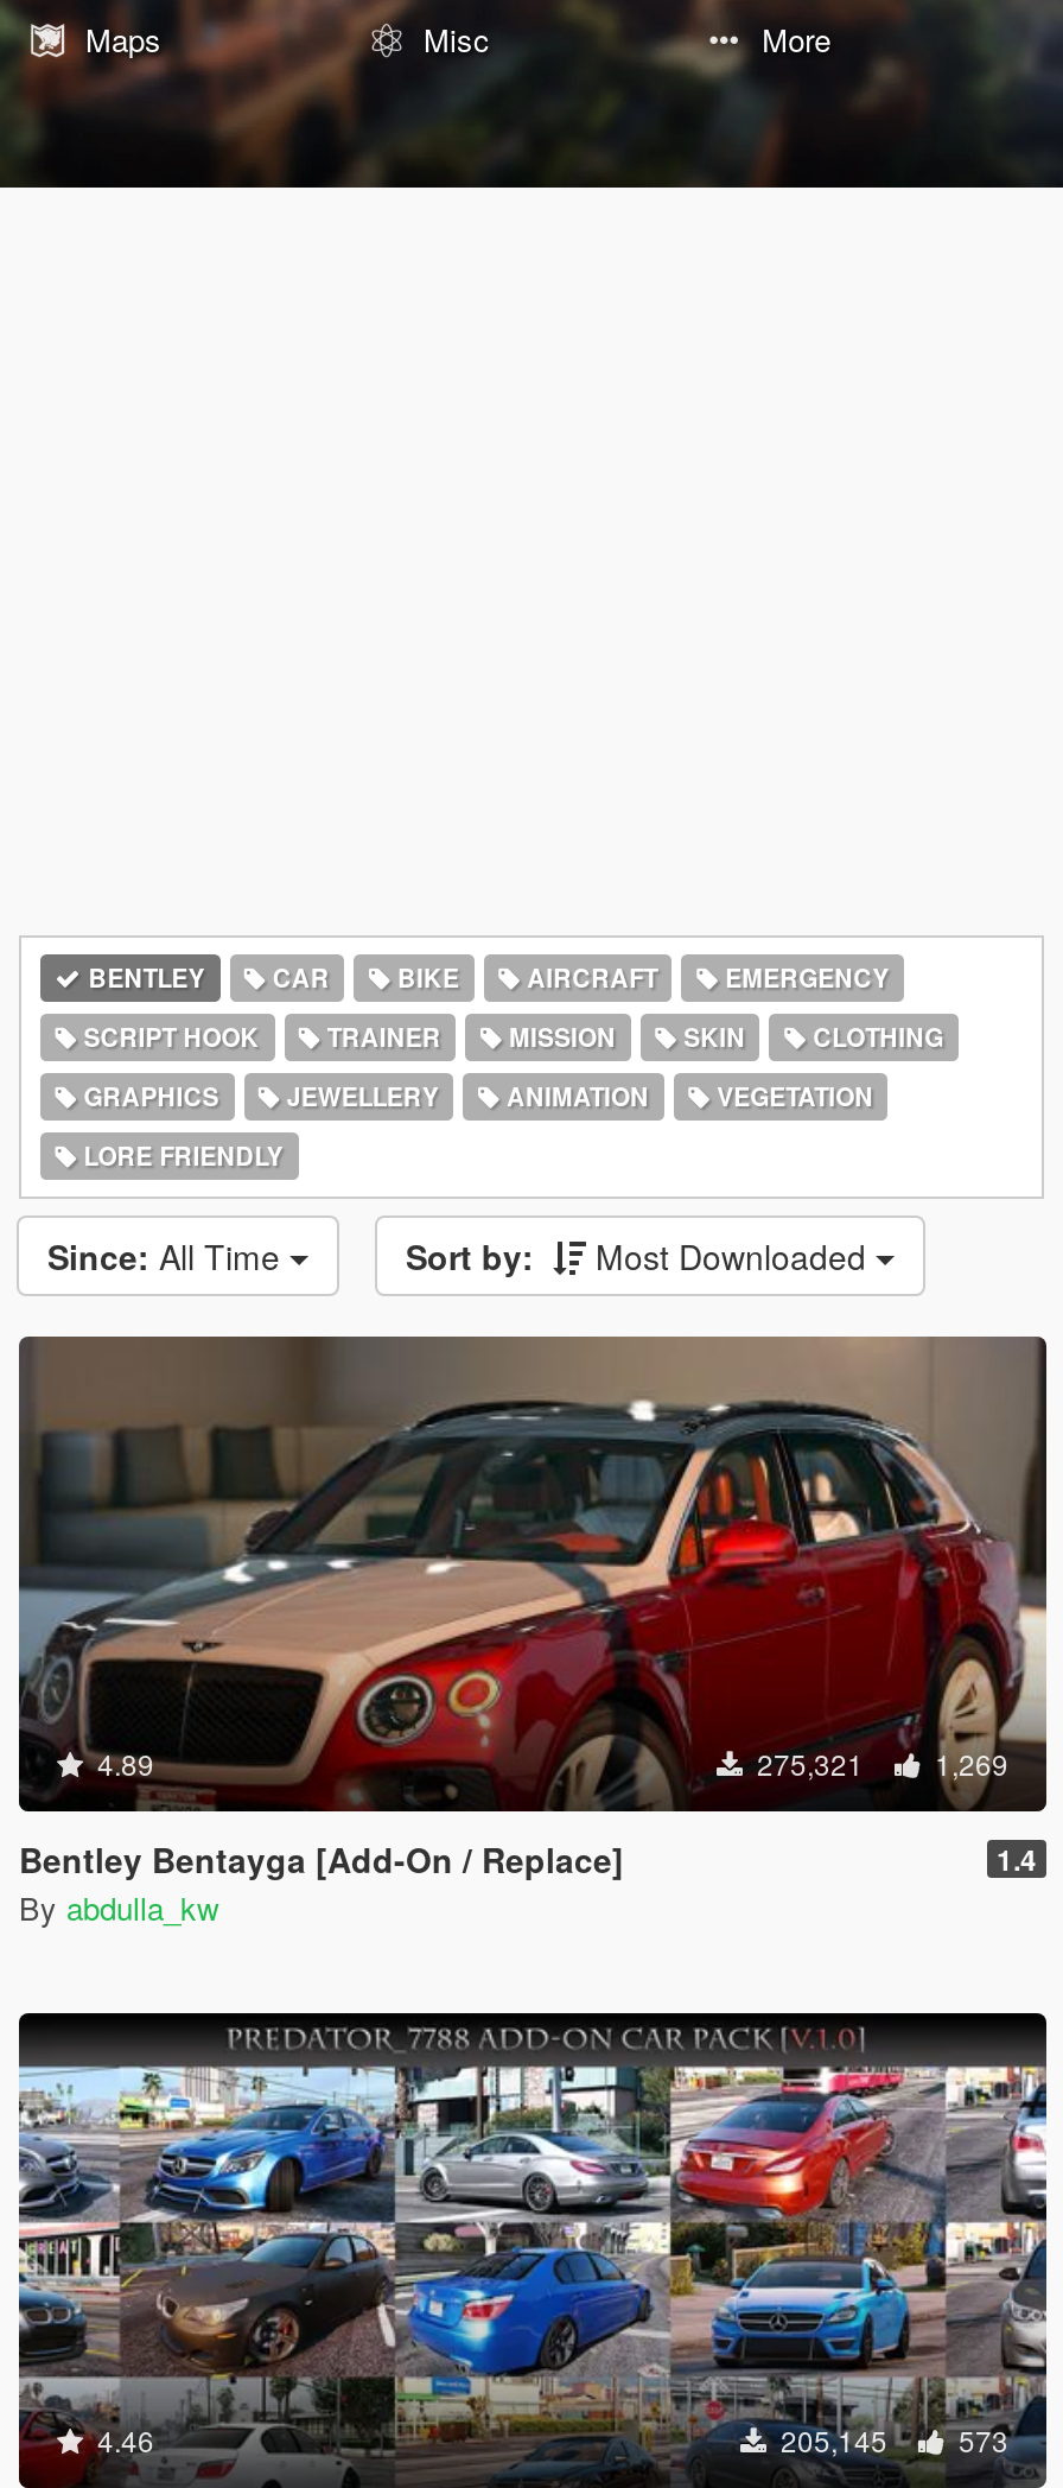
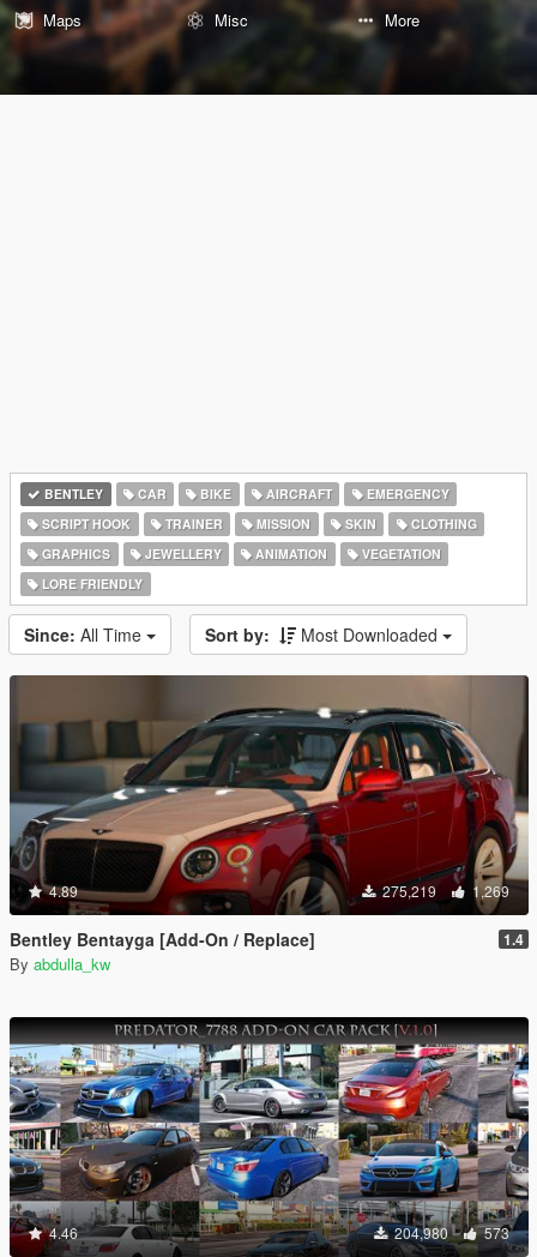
[750,1743,1008,1783] 275,321 1,269 -> [379,880,509,901] 275,219 1,269
[774,2419,1008,2460] 205,145 573 -> [391,1222,509,1243] 204,980 573

